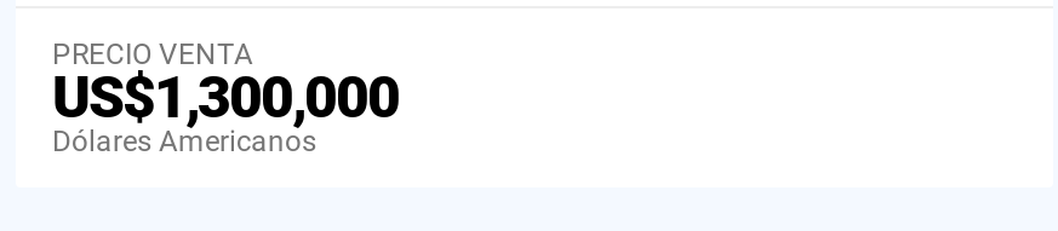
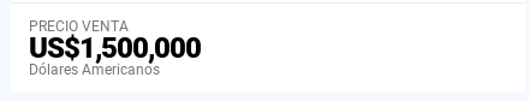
[52,63,399,131] US$1,300,000 -> [29,32,201,65] US$1,500,000

